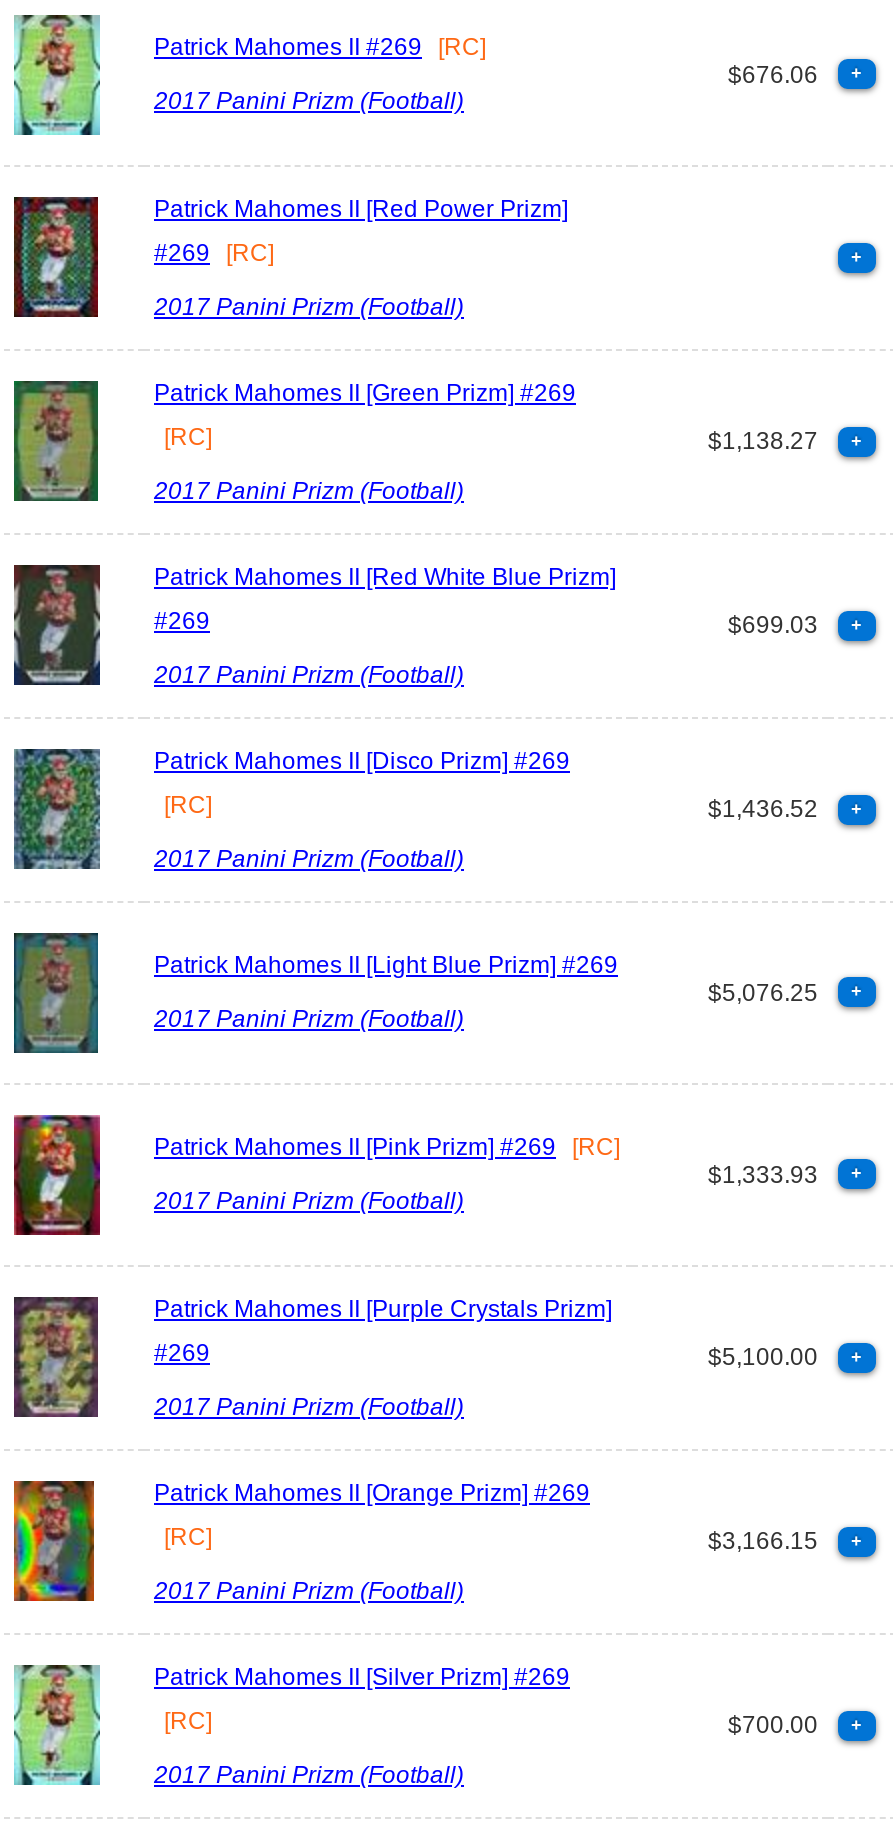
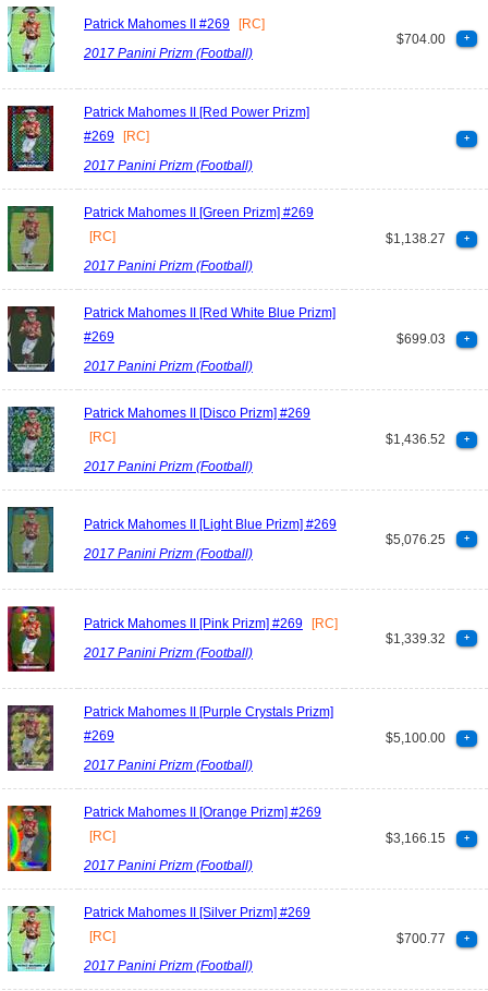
[728,60,818,88] $676.06 -> [396,31,446,46] $704.00
[708,1160,818,1188] $1,333.93 -> [386,631,446,646] $1,339.32
[728,1710,818,1738] $700.00 -> [396,930,446,946] $700.77

